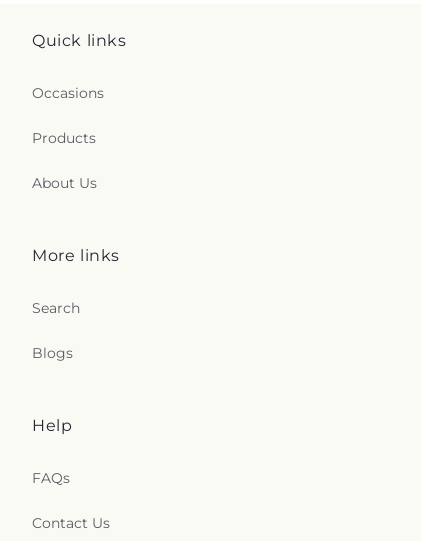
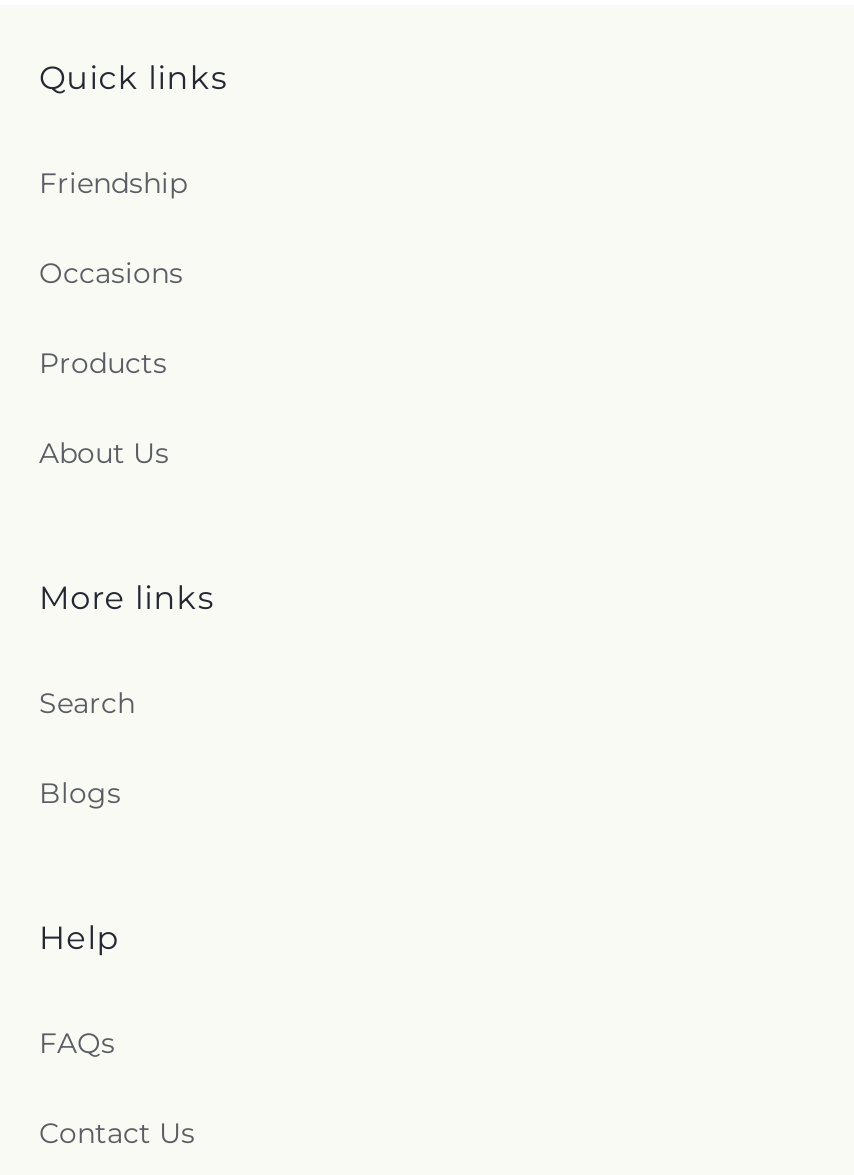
none -> [39,165,187,201] Friendship

